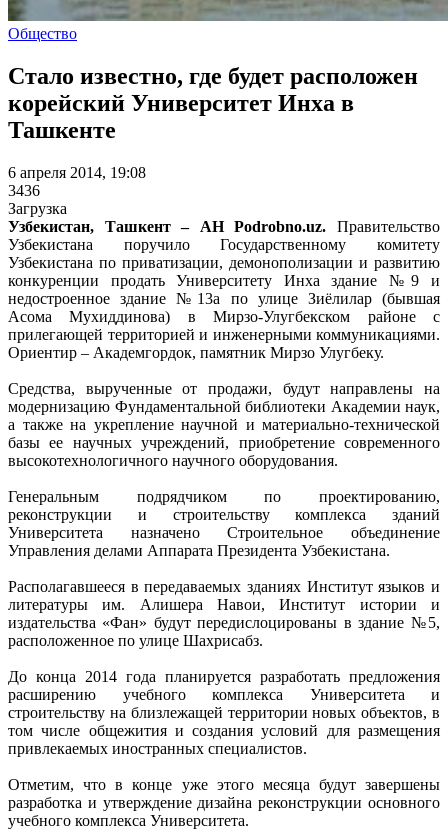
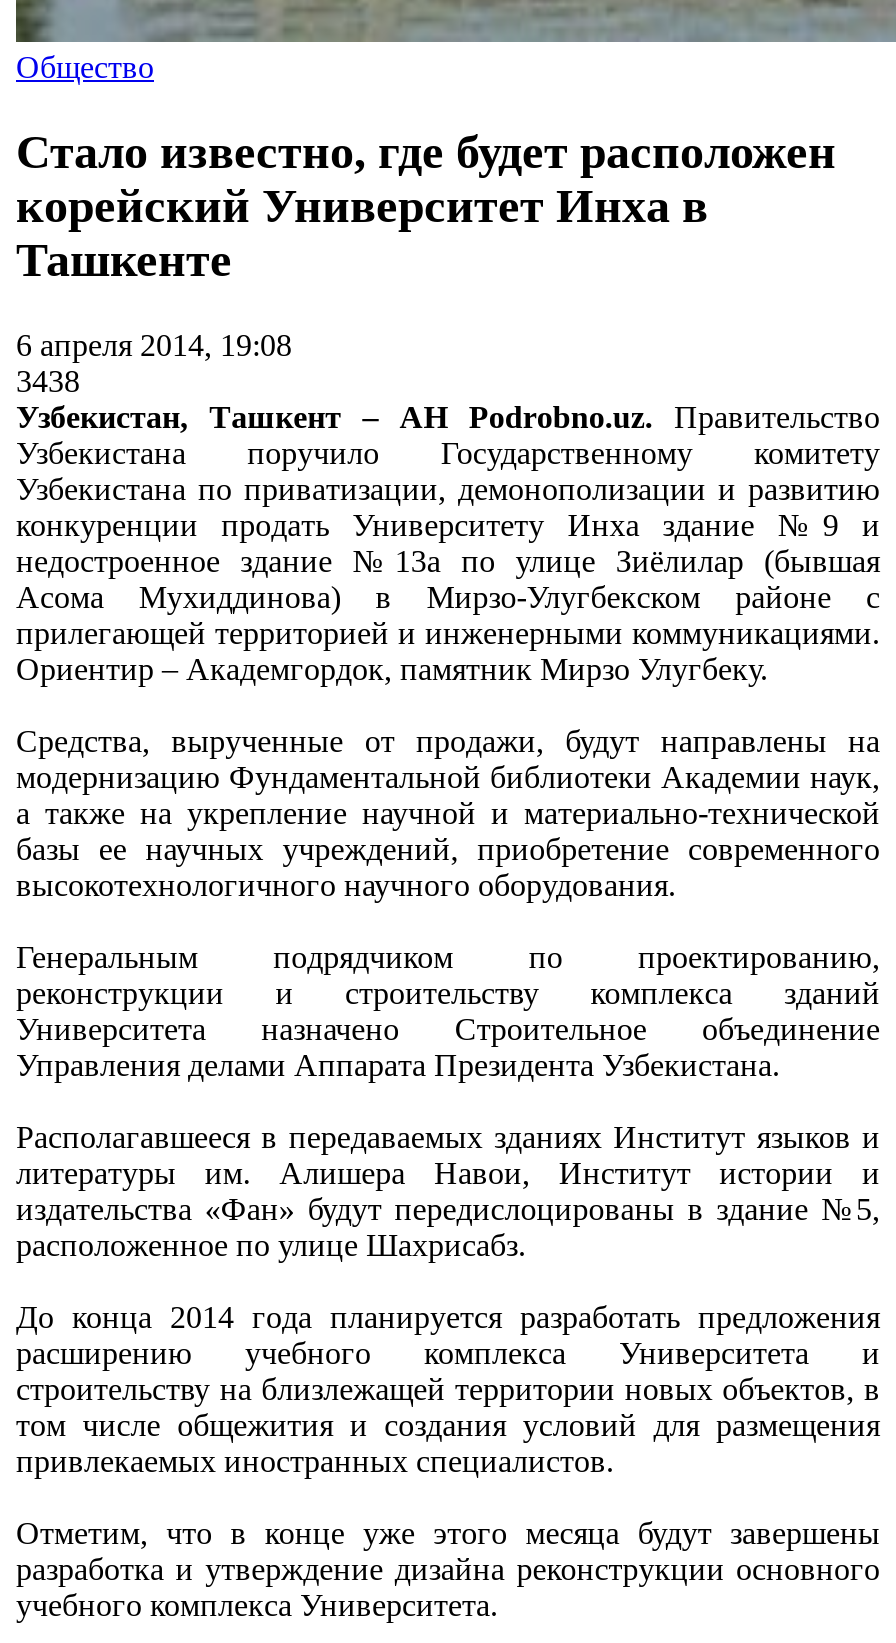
[8,182,67,217] 3436 | Загрузка -> [16,364,80,398] 3438

